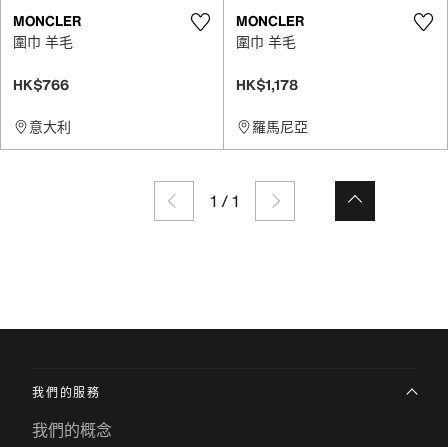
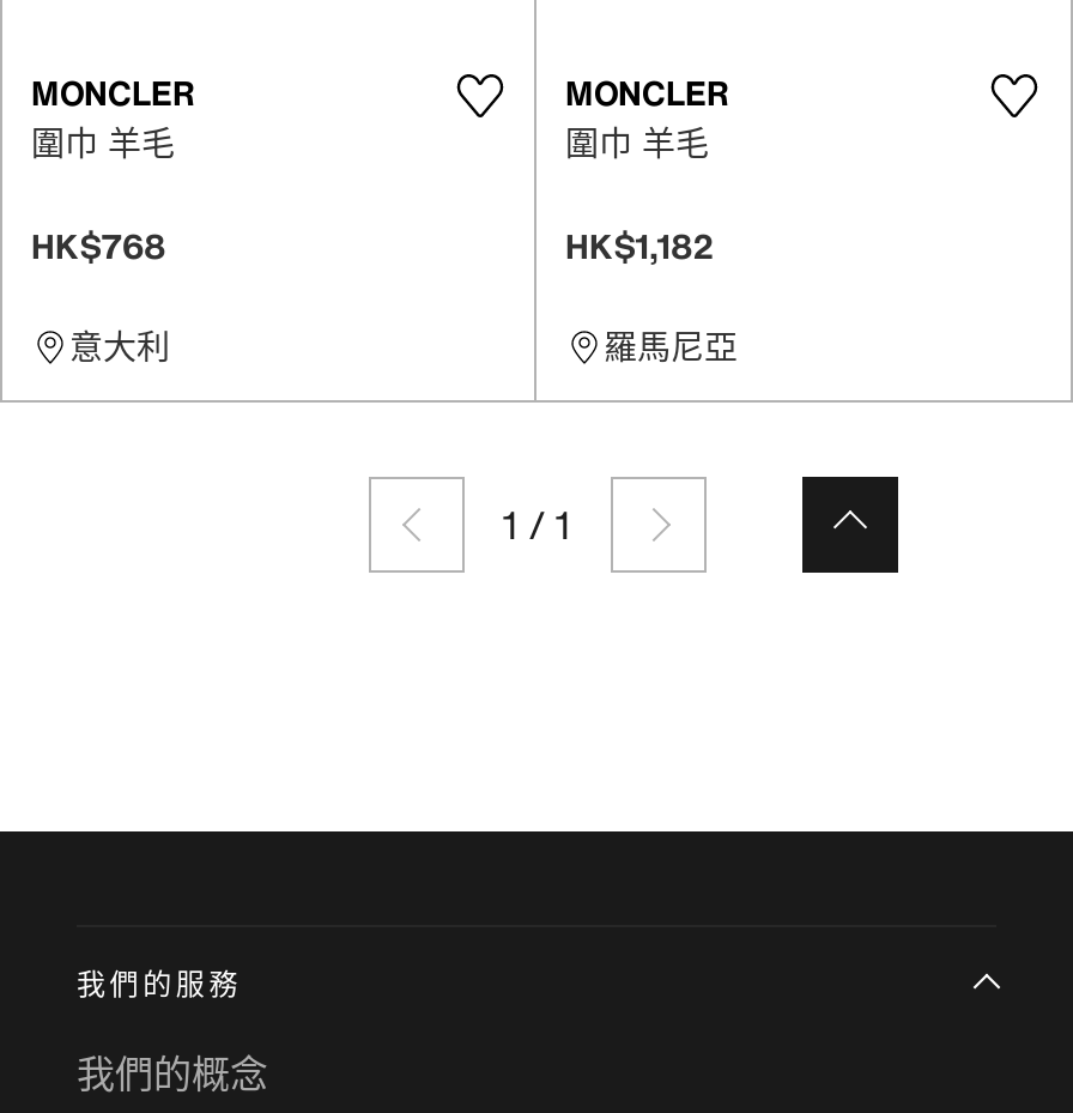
[13,74,69,95] HK$766 -> [31,221,165,271] HK$768
[236,74,298,95] HK$1,178 -> [565,221,714,271] HK$1,182

